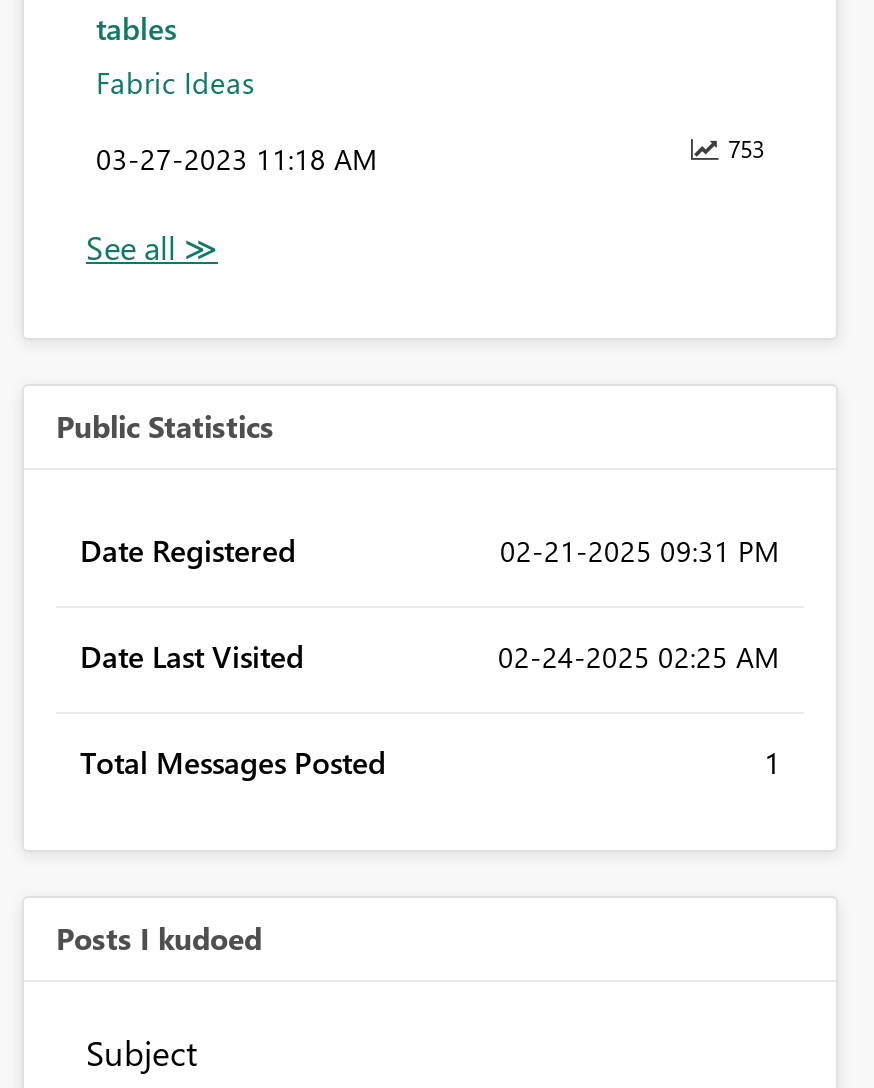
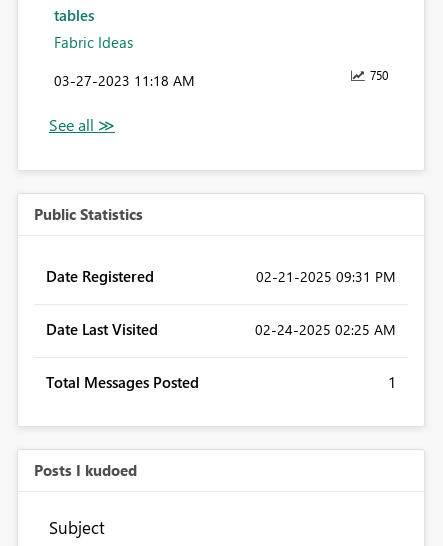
[722,133,764,165] 753 -> [367,67,388,83] 750

